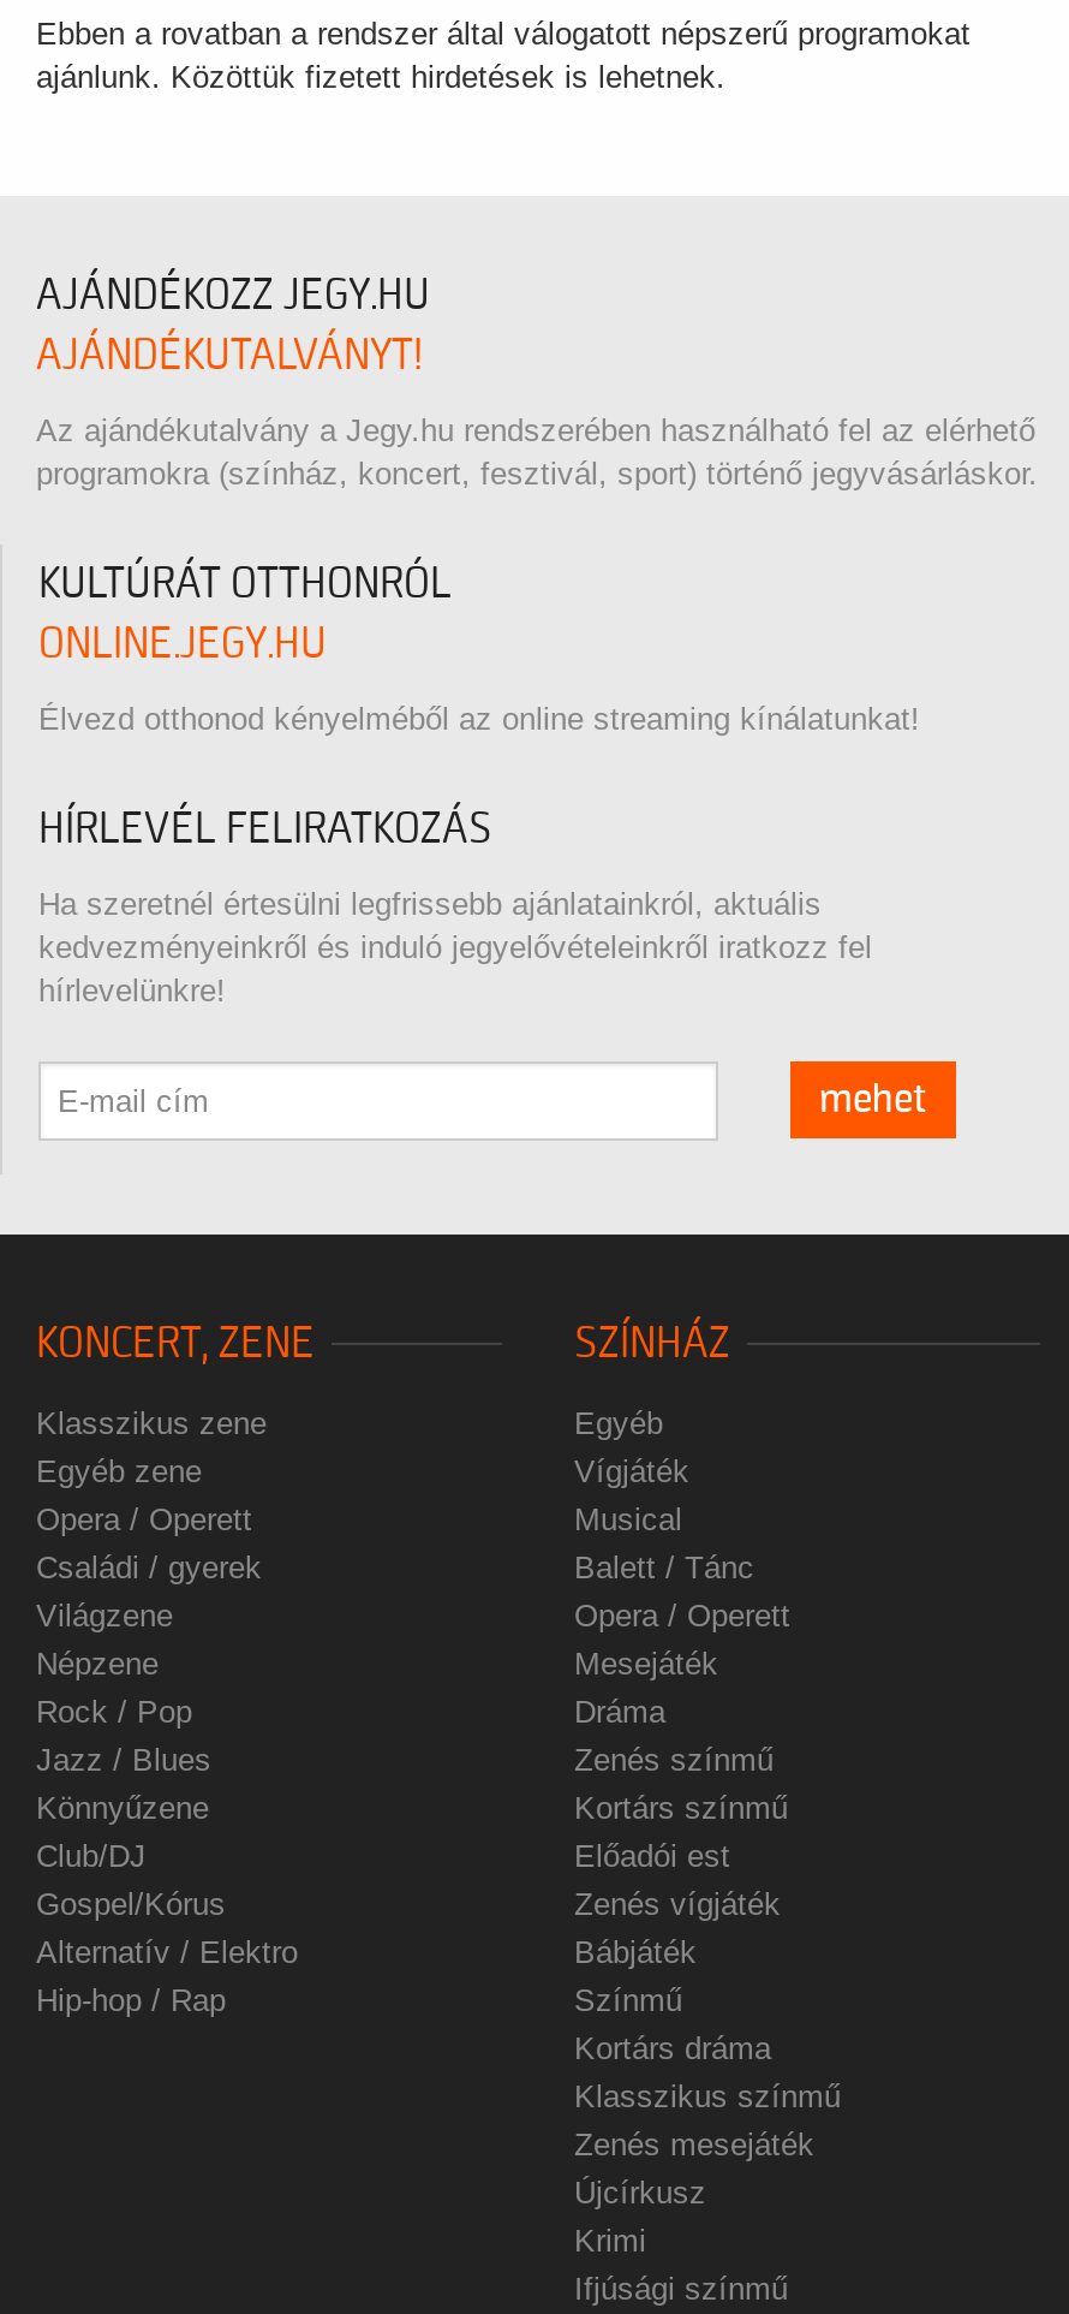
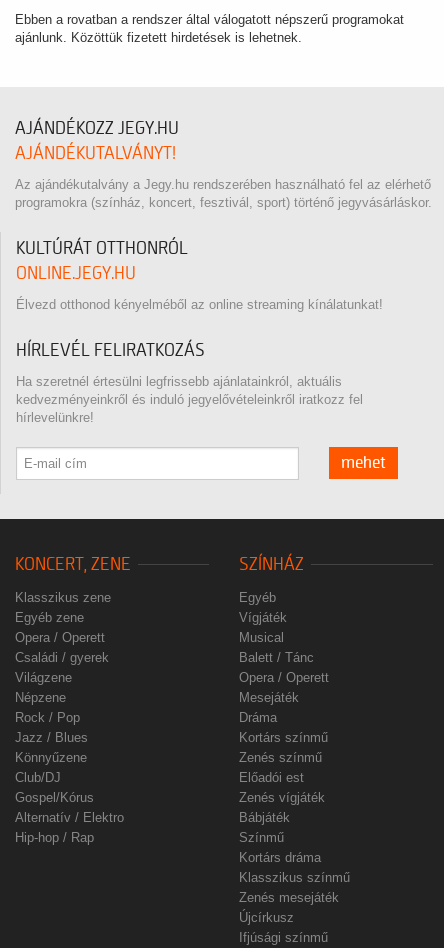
moved [574,1741,774,1777] -> [239,750,322,765]: Zenés színmű
[574,2222,646,2258] Krimi -> none

